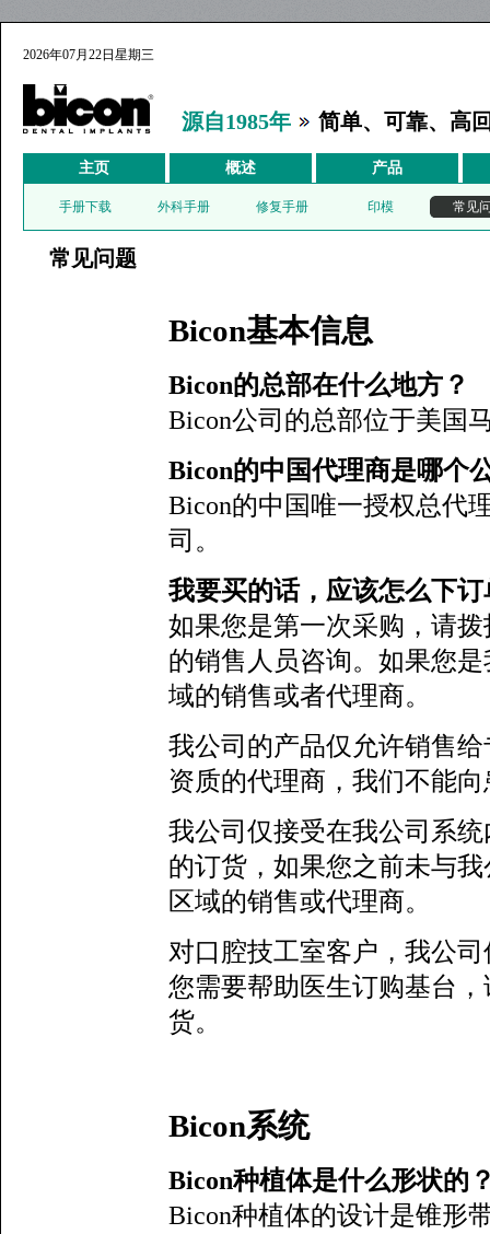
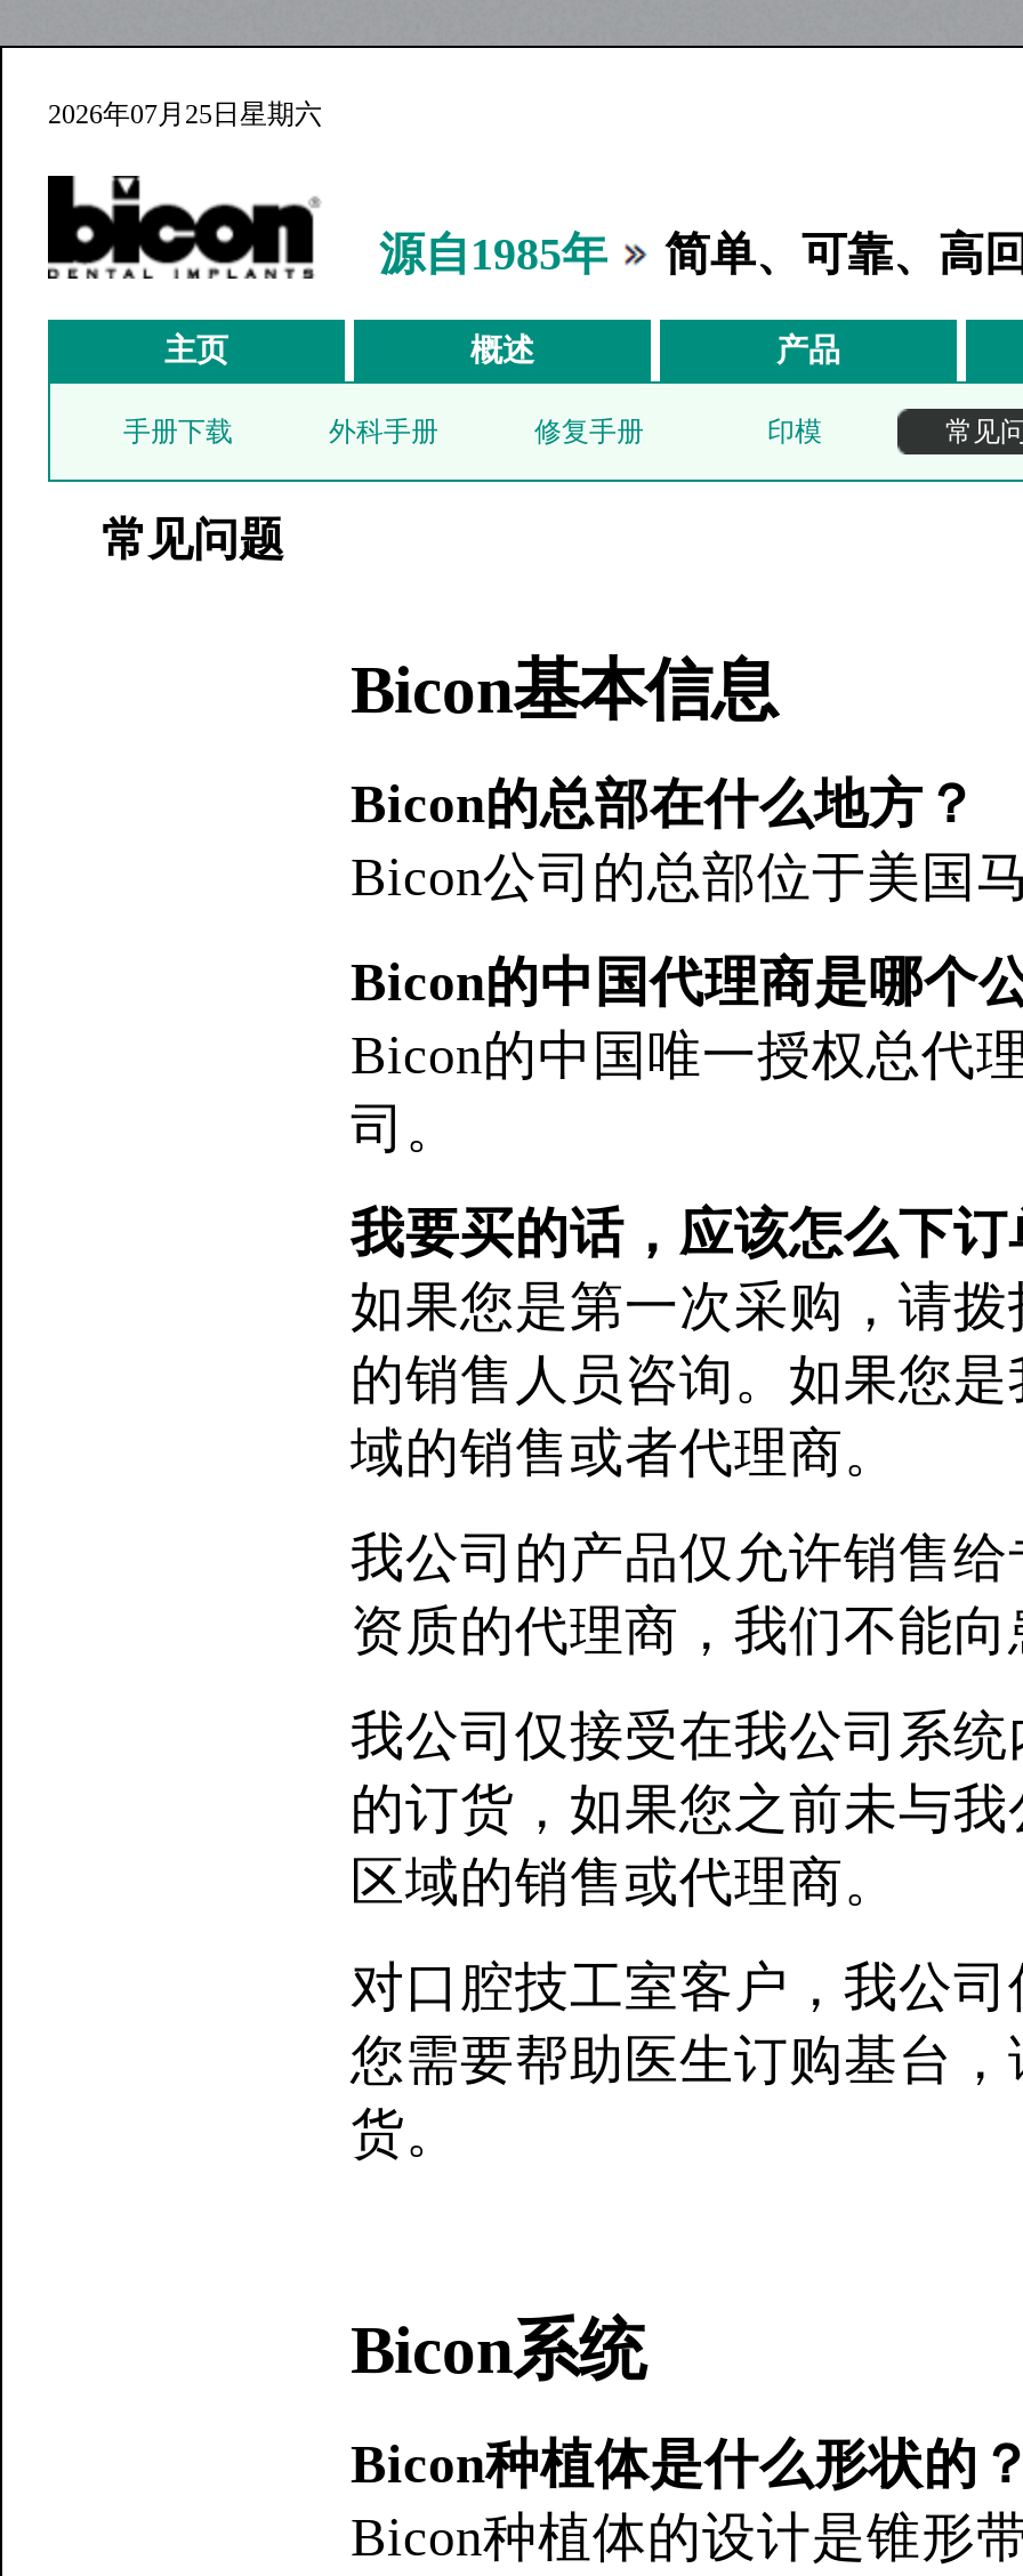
[23,47,154,62] 2026年07月22日星期三 -> [48,98,322,130] 2026年07月25日星期六

